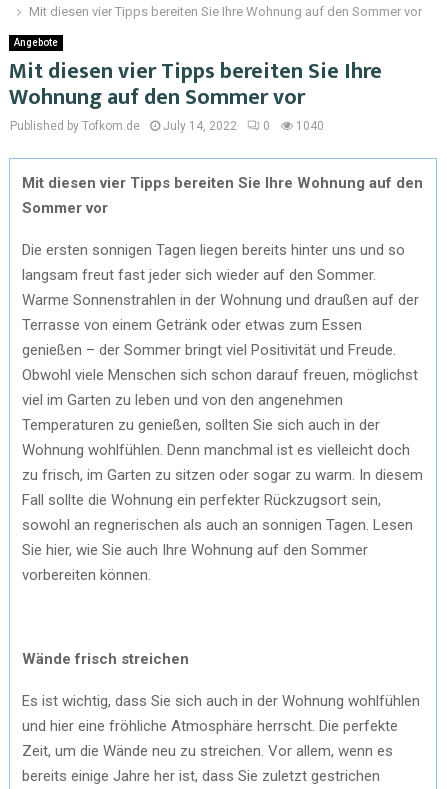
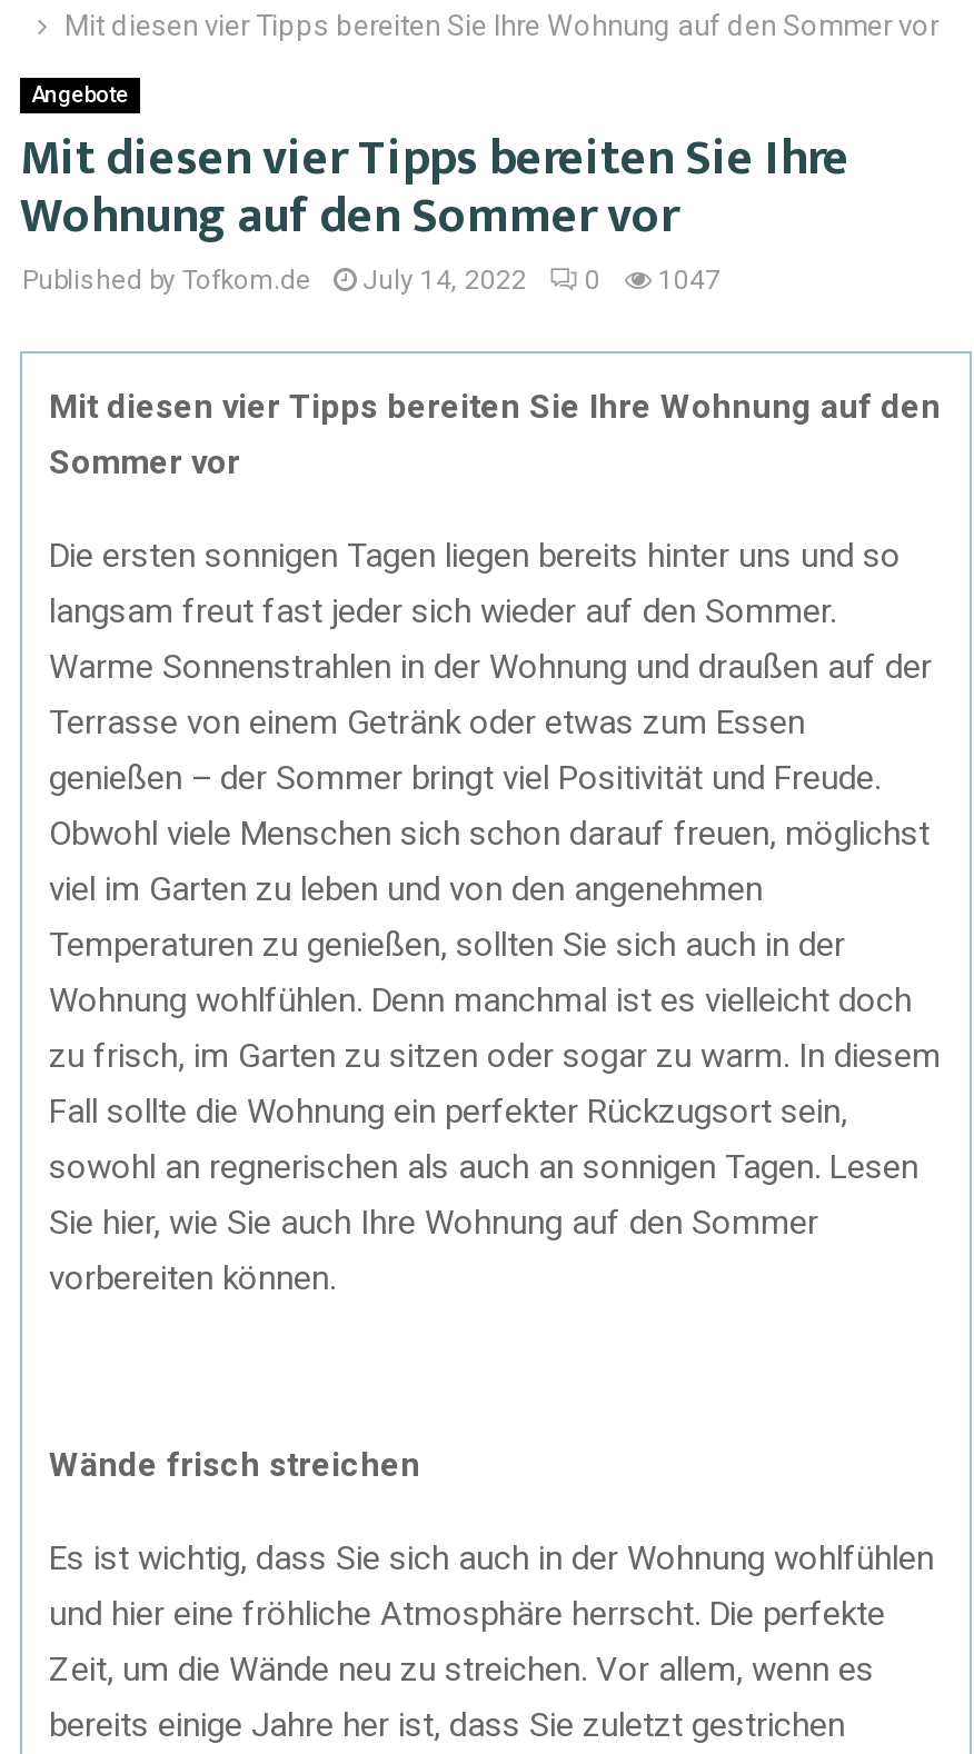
[10,119,324,133] Published by Tofkom.de July 14, 2022 0 1040 -> [22,265,720,296] Published by Tofkom.de July 14, 2022 0 1047

